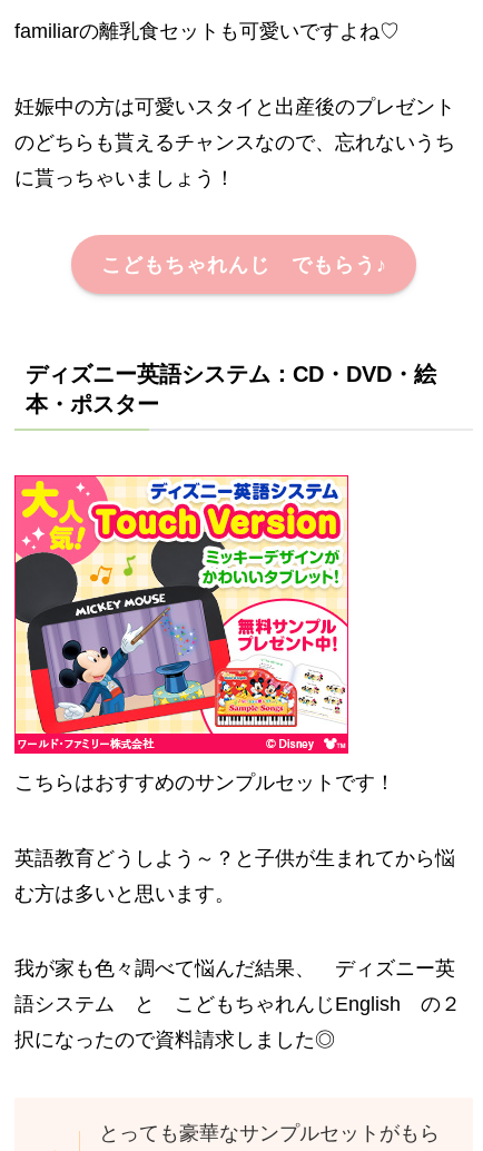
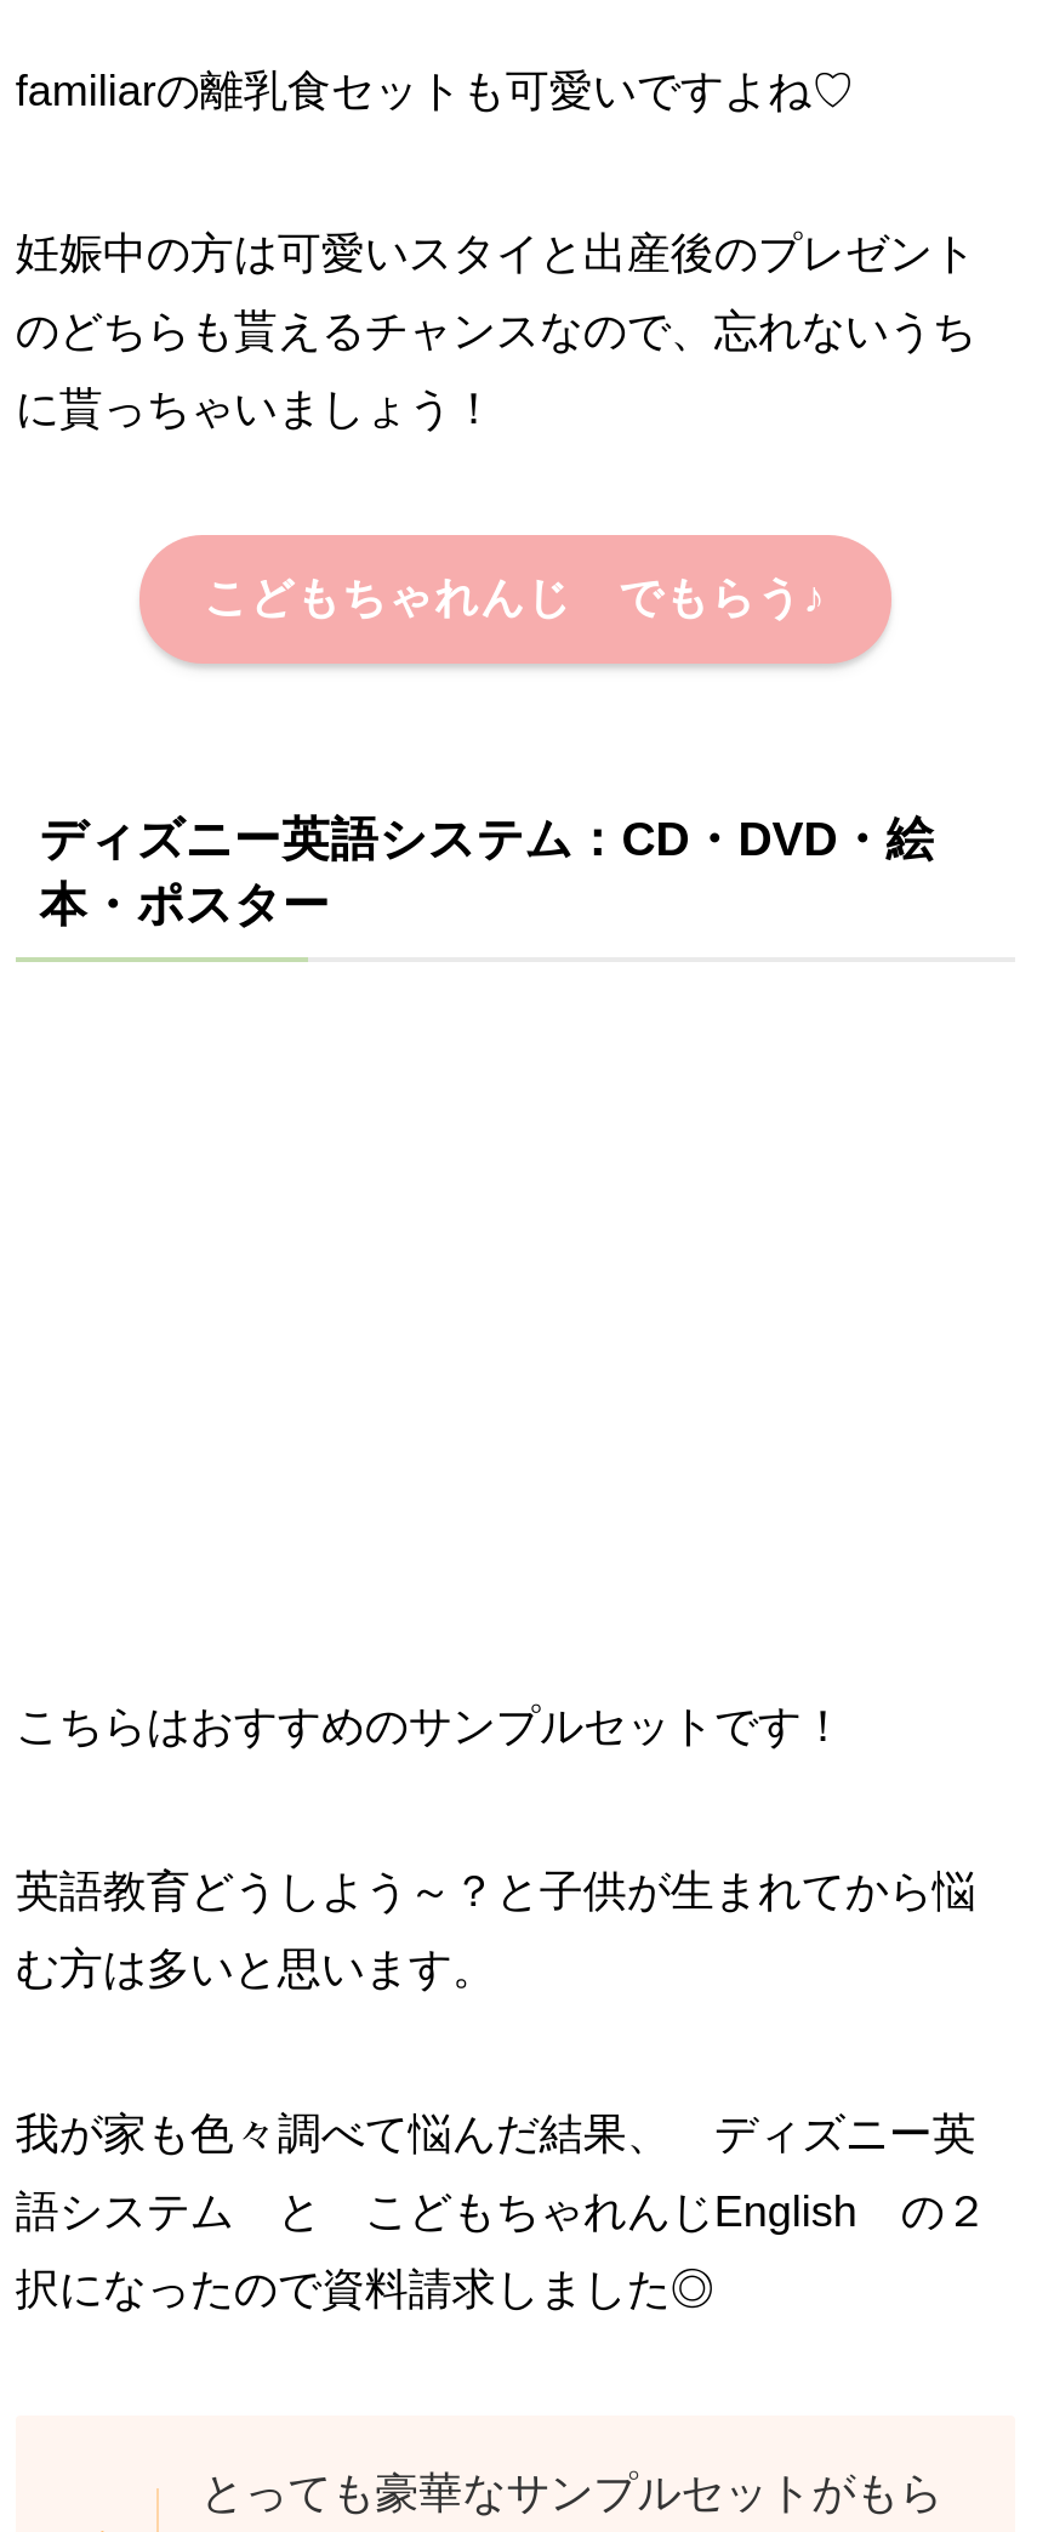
[13,474,349,755] [image] -> none

